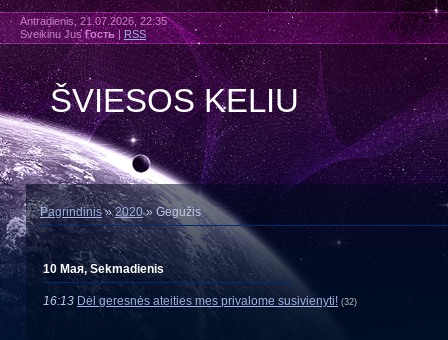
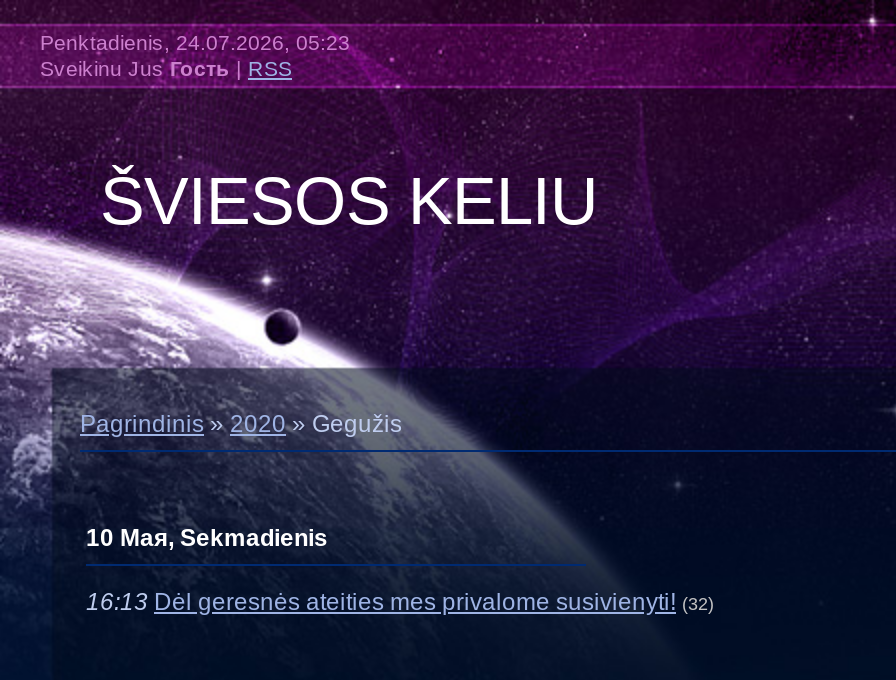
[20,15,167,27] Antradienis, 21.07.2026, 22:35 -> [40,30,350,54] Penktadienis, 24.07.2026, 05:23

